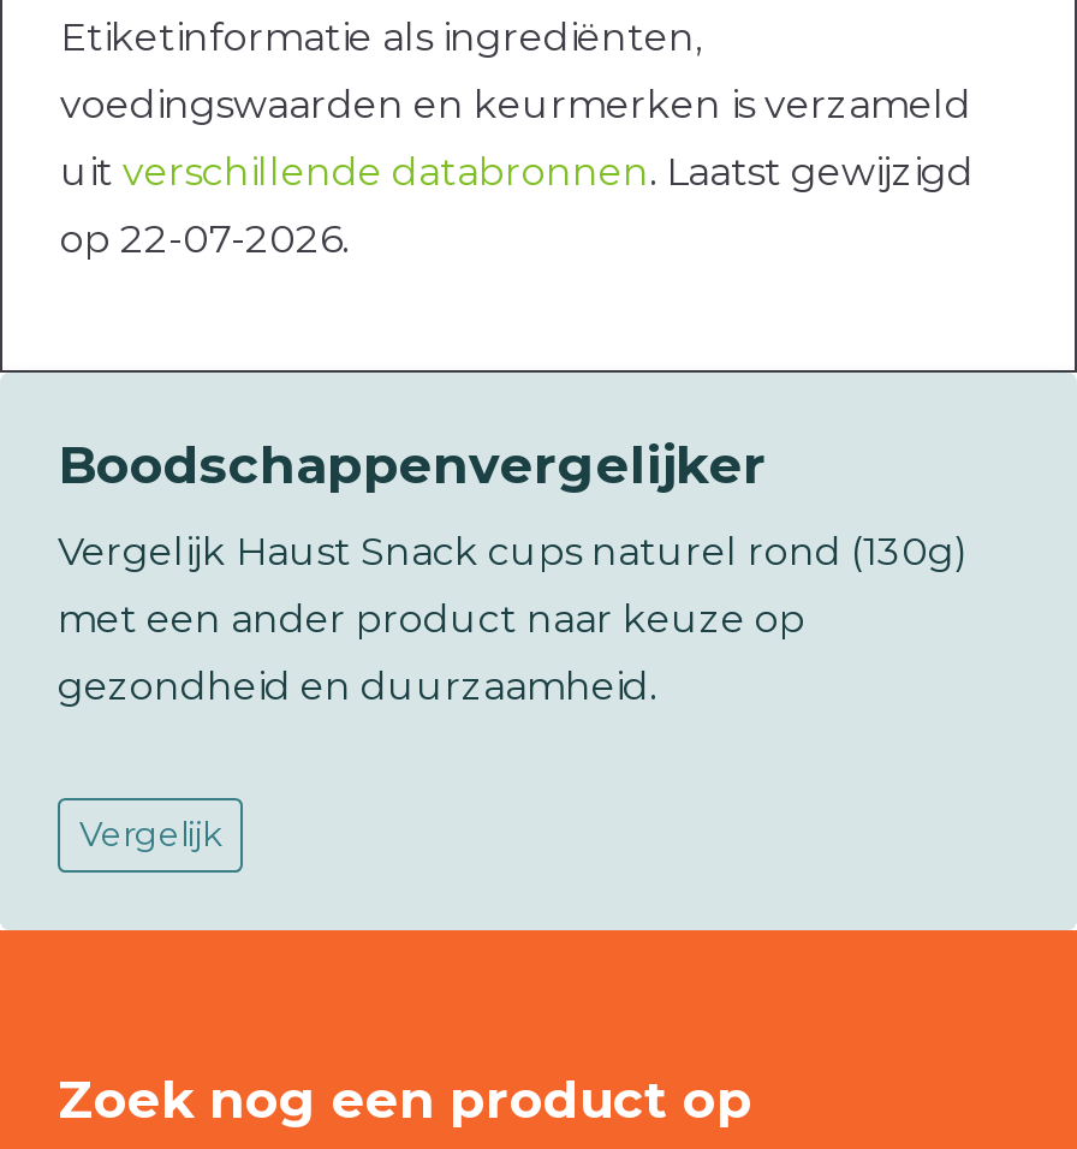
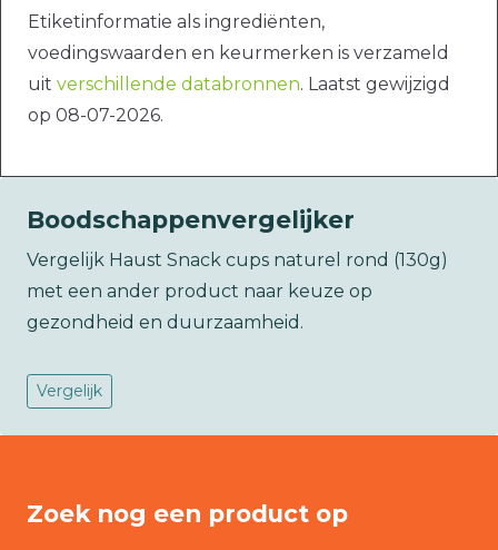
[60,216,349,262] op 22-07-2026. -> [28,105,163,126] op 08-07-2026.

